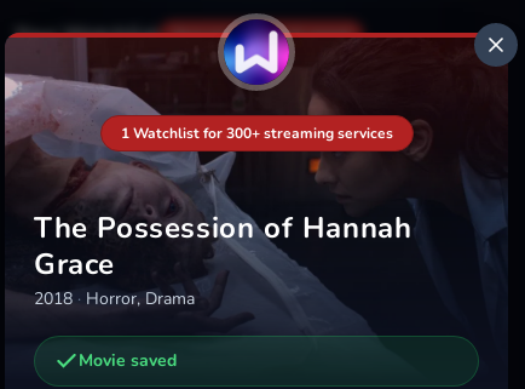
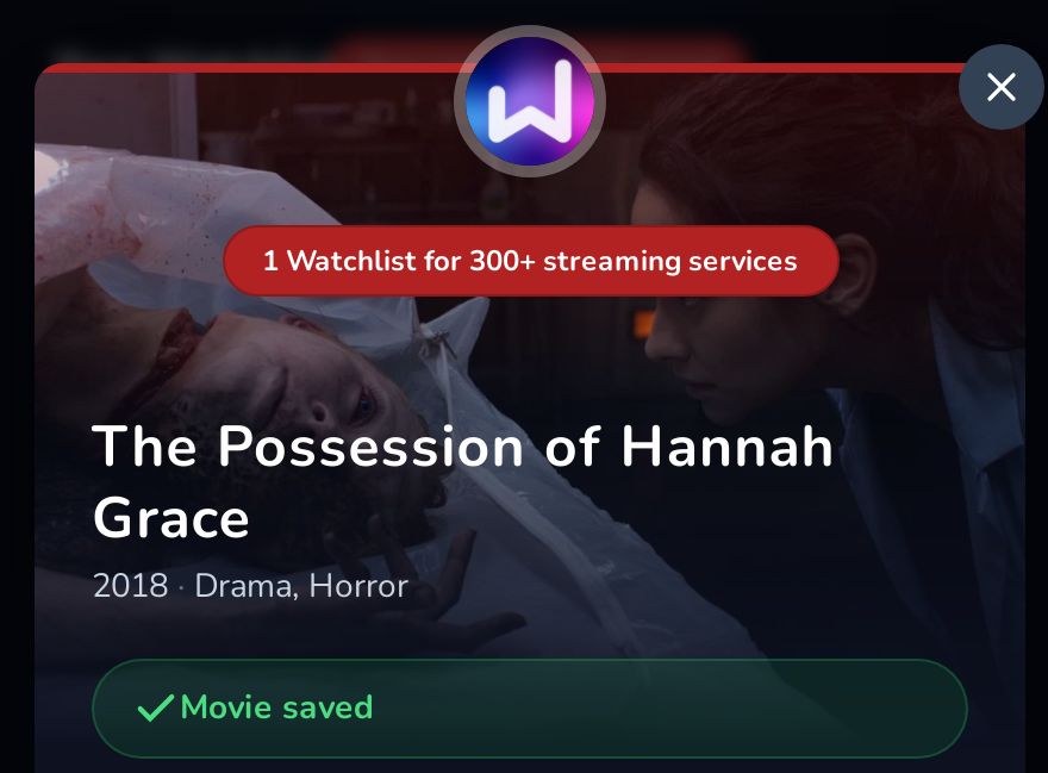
[34,287,195,310] 2018 · Horror, Drama -> [92,562,408,607] 2018 · Drama, Horror

